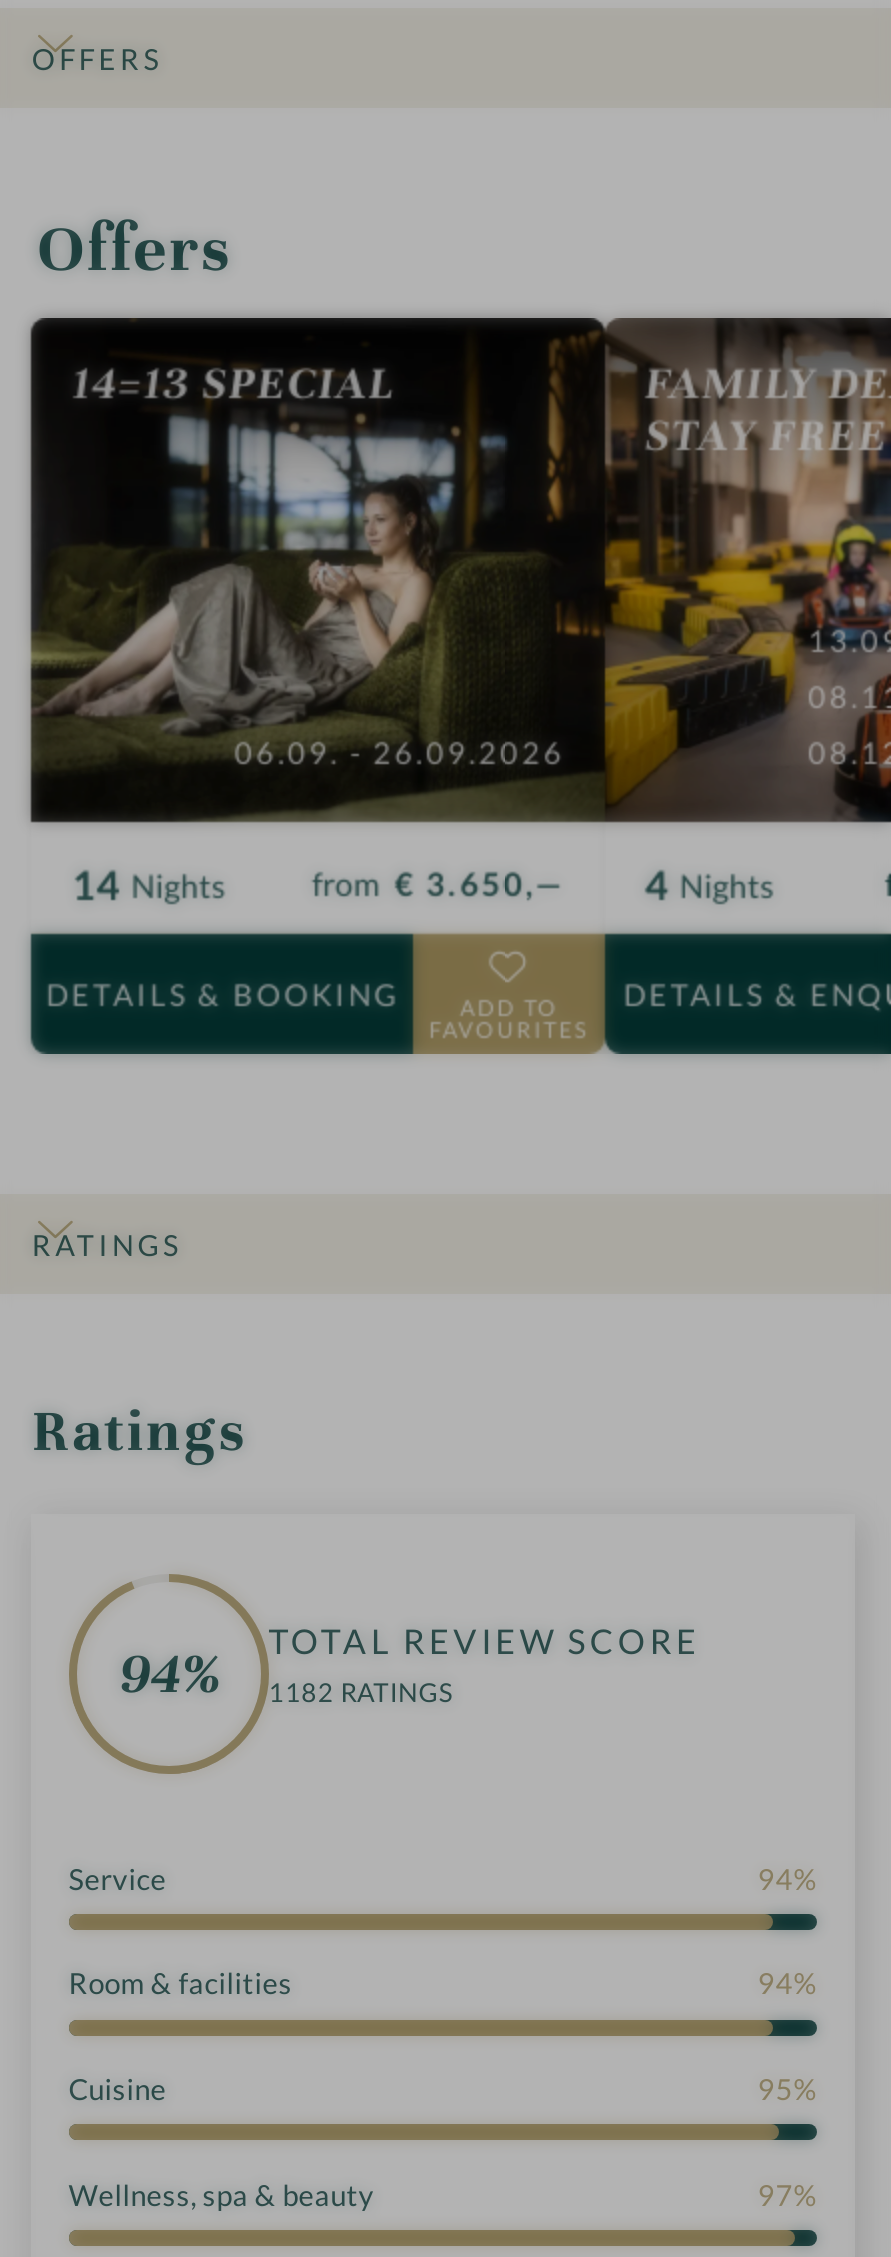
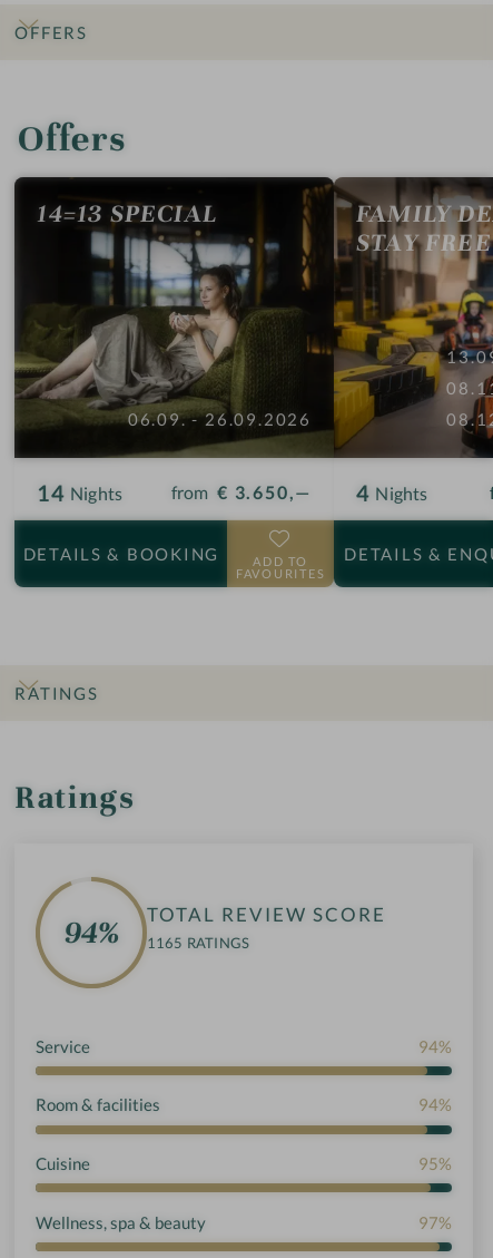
[120,1618,710,1708] 94% 1182 RATINGS TOTAL REVIEW SCORE, -> [64,902,392,952] 94% 1165 RATINGS TOTAL REVIEW SCORE,

